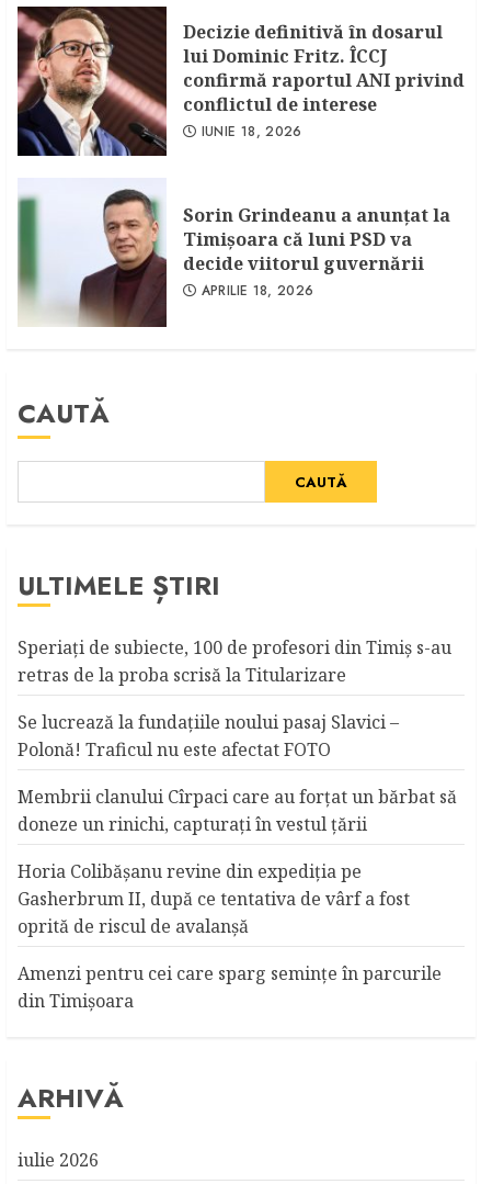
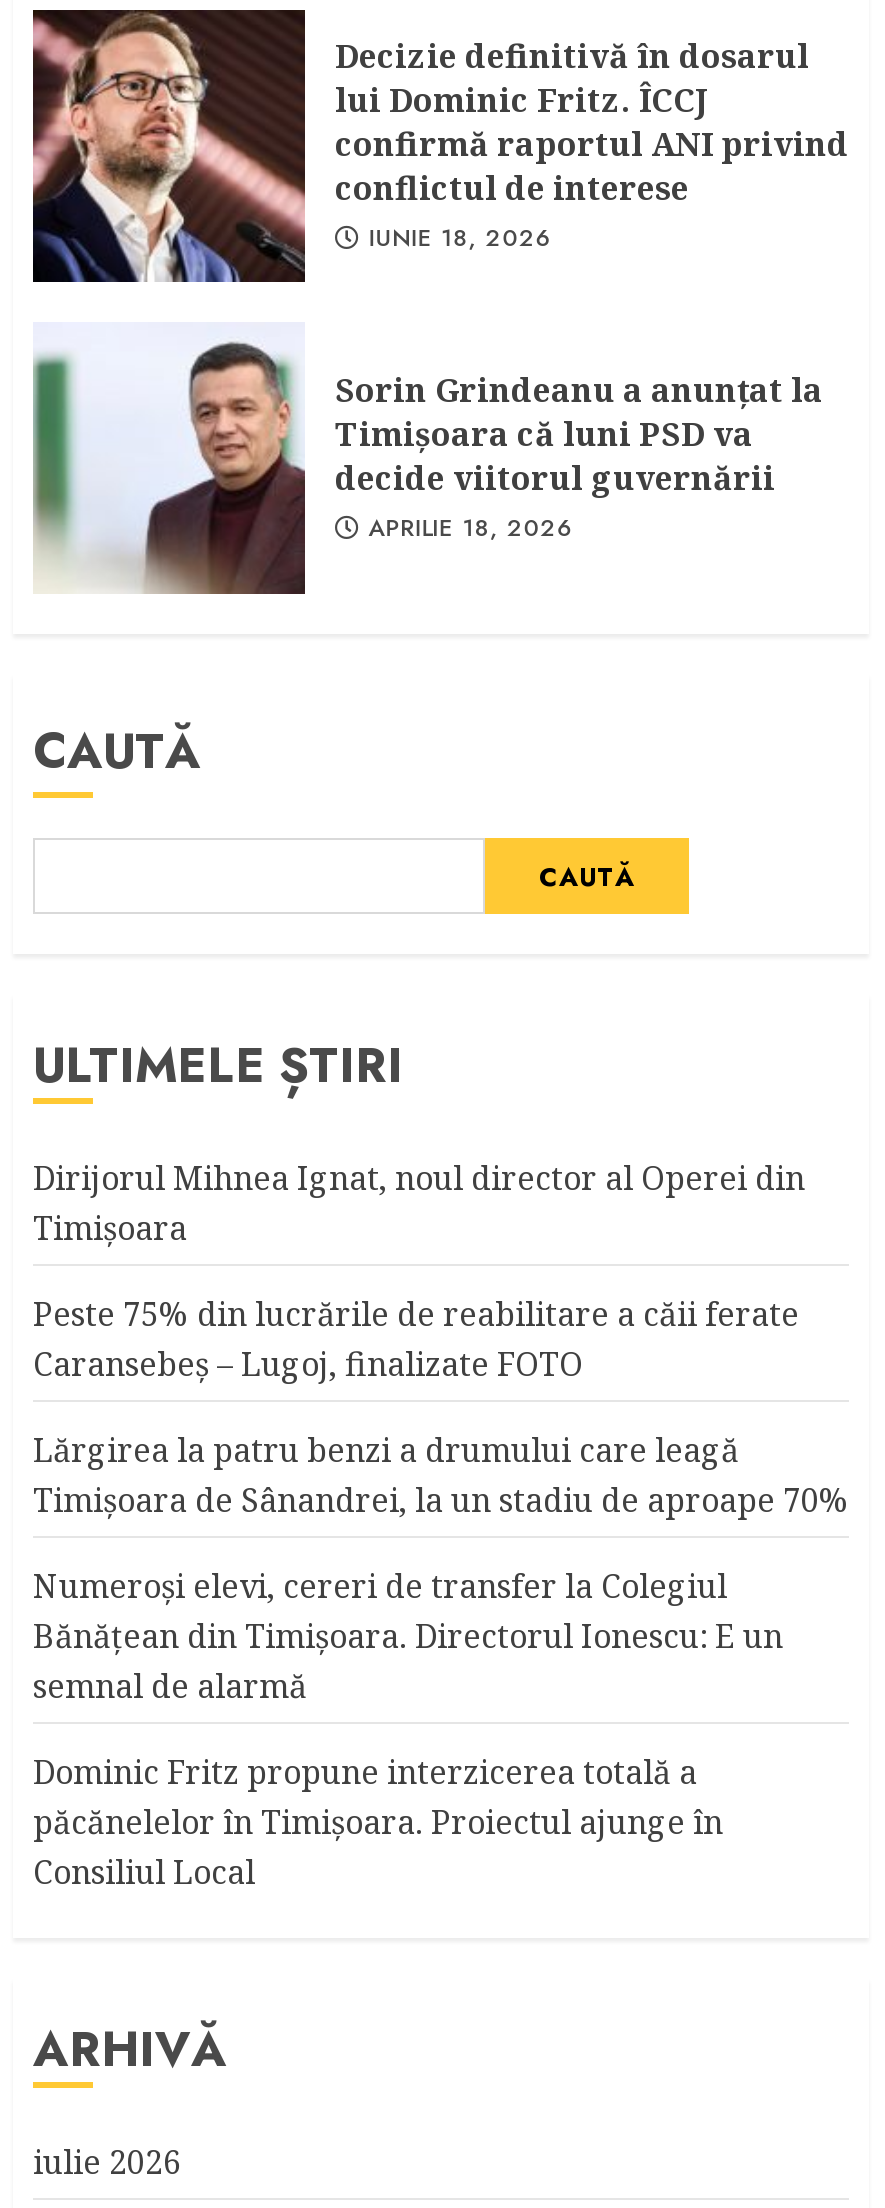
[18,636,451,687] Speriaţi de subiecte, 100 de profesori din Timiş s-au | retras de la proba scrisă la Titularizare -> [33,1157,805,1251] Dirijorul Mihnea Ignat, noul director al Operei din | Timişoara
[18,710,399,762] Se lucrează la fundaţiile noului pasaj Slavici – | Polonă! Traficul nu este afectat FOTO -> [33,1293,799,1387] Peste 75% din lucrările de reabilitare a căii ferate | Caransebeş – Lugoj, finalizate FOTO
[18,785,457,836] Membrii clanului Cîrpaci care au forţat un bărbat să | doneze un rinichi, capturaţi în vestul ţării -> [33,1429,849,1523] Lărgirea la patru benzi a drumului care leagă | Timișoara de Sânandrei, la un stadiu de aproape 70%
[18,860,410,939] Horia Colibășanu revine din expediția pe | Gasherbrum II, după ce tentativa de vârf a fost | oprită de riscul de avalanșă -> [33,1565,783,1709] Numeroşi elevi, cereri de transfer la Colegiul | Bănăţean din Timişoara. Directorul Ionescu: E un | semnal de alarmă
[18,962,442,1013] Amenzi pentru cei care sparg seminţe în parcurile | din Timişoara -> [33,1751,723,1895] Dominic Fritz propune interzicerea totală a | păcănelelor în Timișoara. Proiectul ajunge în | Consiliul Local

